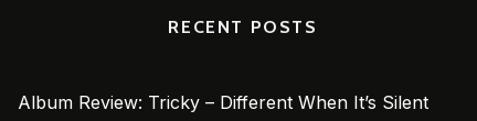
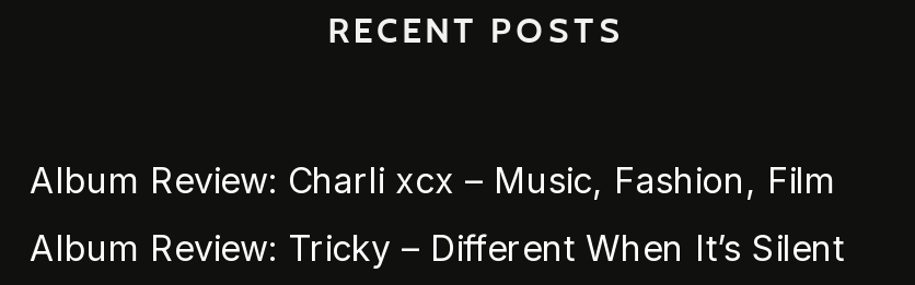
none -> [30,159,835,202] Album Review: Charli xcx – Music, Fashion, Film

